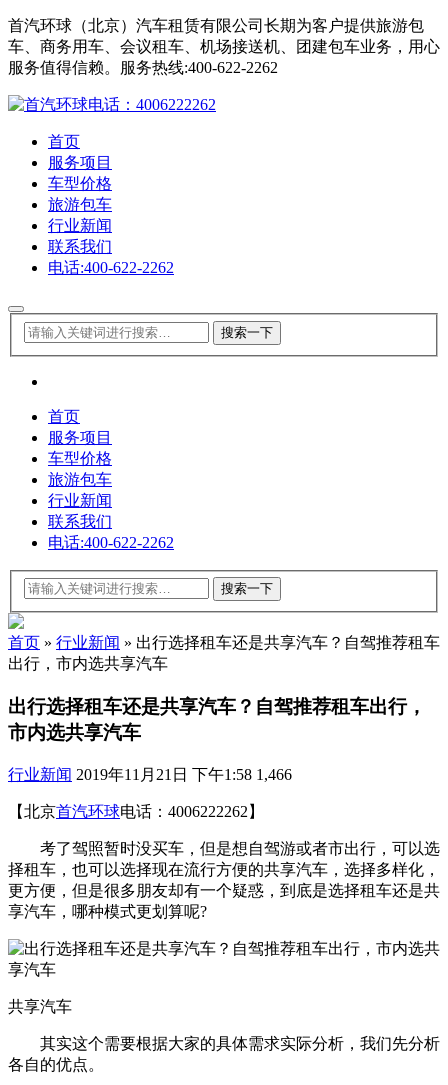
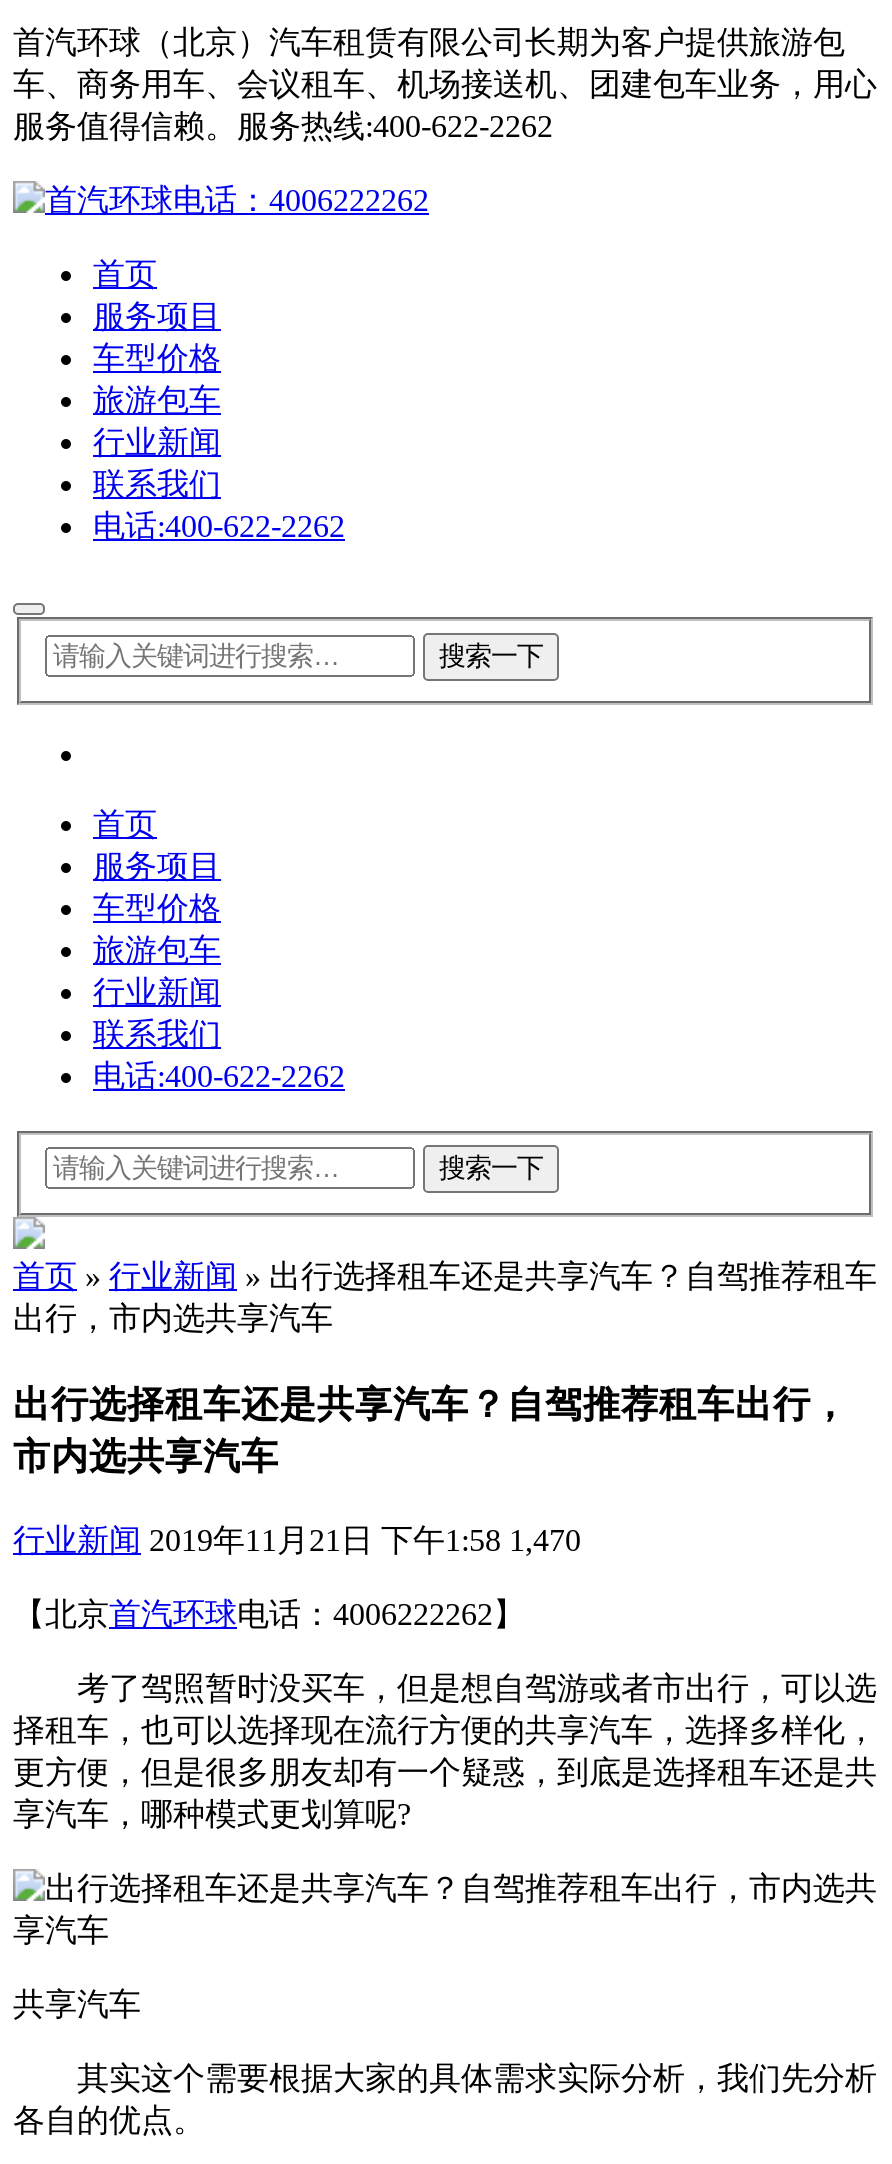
[8,766,292,783] 行业新闻 2019年11月21日 下午1:58 1,466 -> [13,1522,581,1556] 行业新闻 2019年11月21日 下午1:58 1,470

